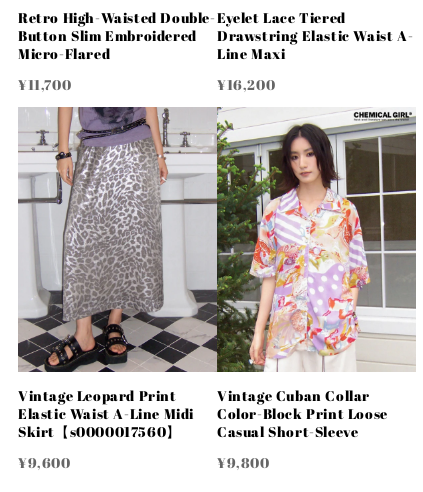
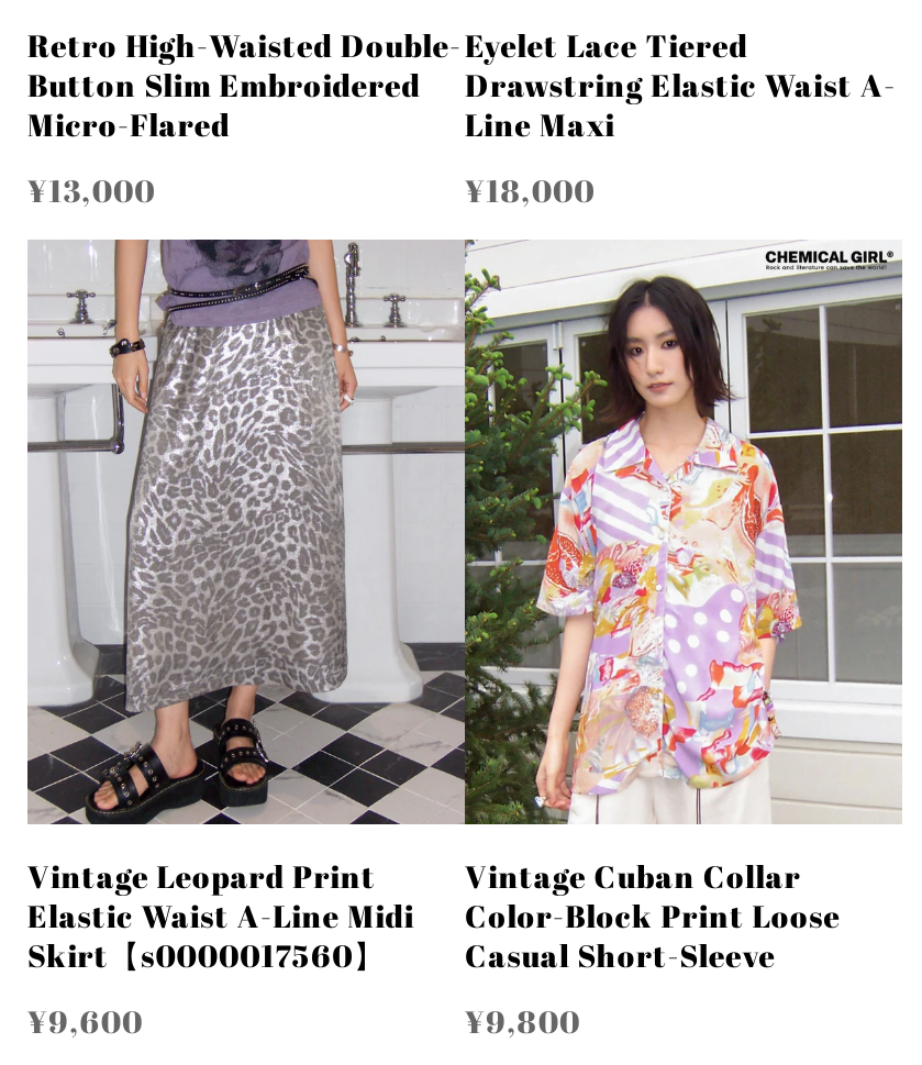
[18,75,71,94] ¥11,700 -> [27,170,155,212] ¥13,000
[217,75,275,94] ¥16,200 -> [465,170,595,212] ¥18,000

